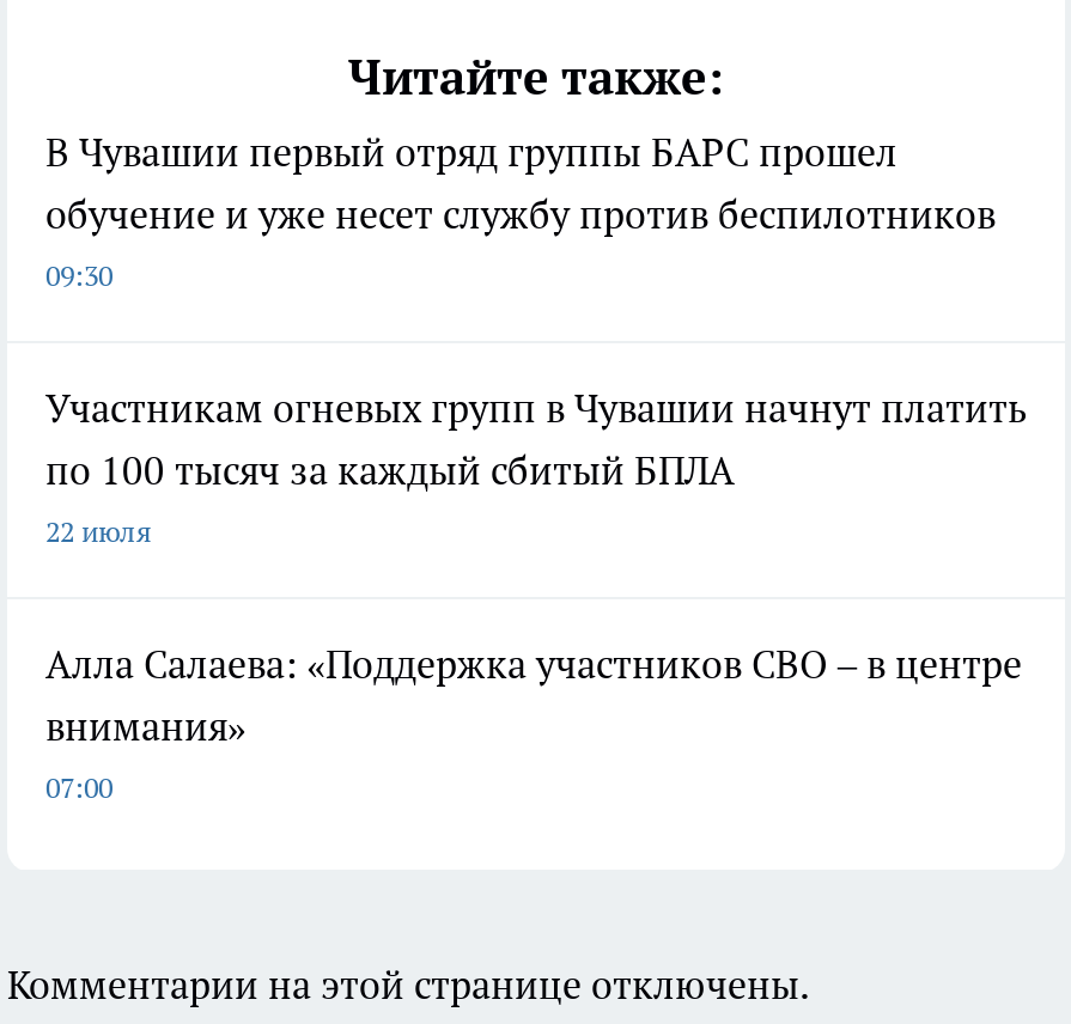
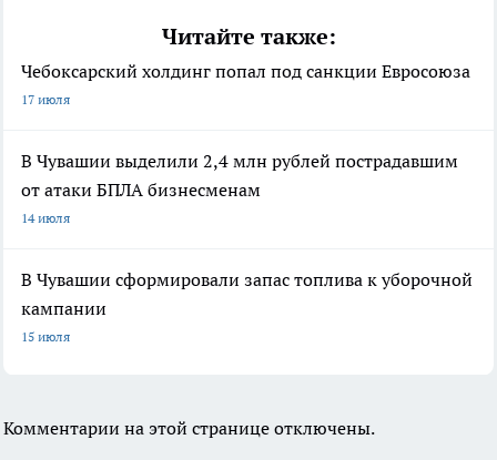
[45,128,996,293] В Чувашии первый отряд группы БАРС прошел | обучение и уже несет службу против беспилотников | 09:30 -> [21,60,470,107] Чебоксарский холдинг попал под санкции Евросоюза | 17 июля
[45,384,1027,549] Участникам огневых групп в Чувашии начнут платить | по 100 тысяч за каждый сбитый БПЛА | 22 июля -> [21,150,458,226] В Чувашии выделили 2,4 млн рублей пострадавшим | от атаки БПЛА бизнесменам | 14 июля
[45,640,1022,805] Алла Салаева: «Поддержка участников СВО – в центре | внимания» | 07:00 -> [21,268,473,345] В Чувашии сформировали запас топлива к уборочной | кампании | 15 июля

